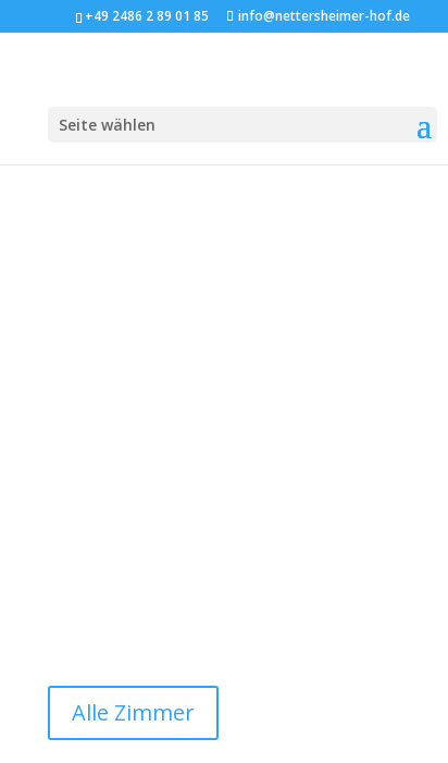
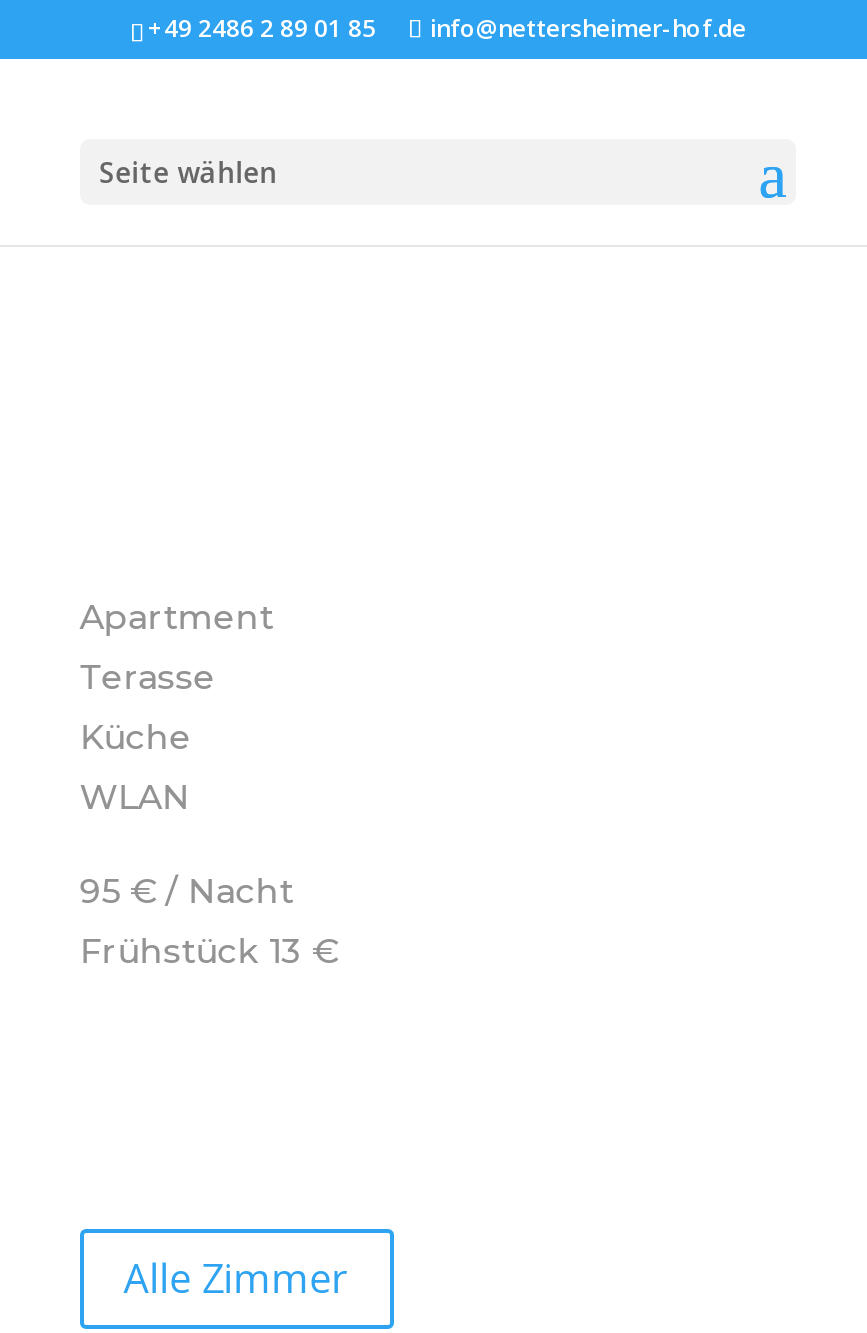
none -> [80,597,338,971] Apartment | Terasse | Küche | WLAN | 95 € / Nacht | Frühstück 13 €

